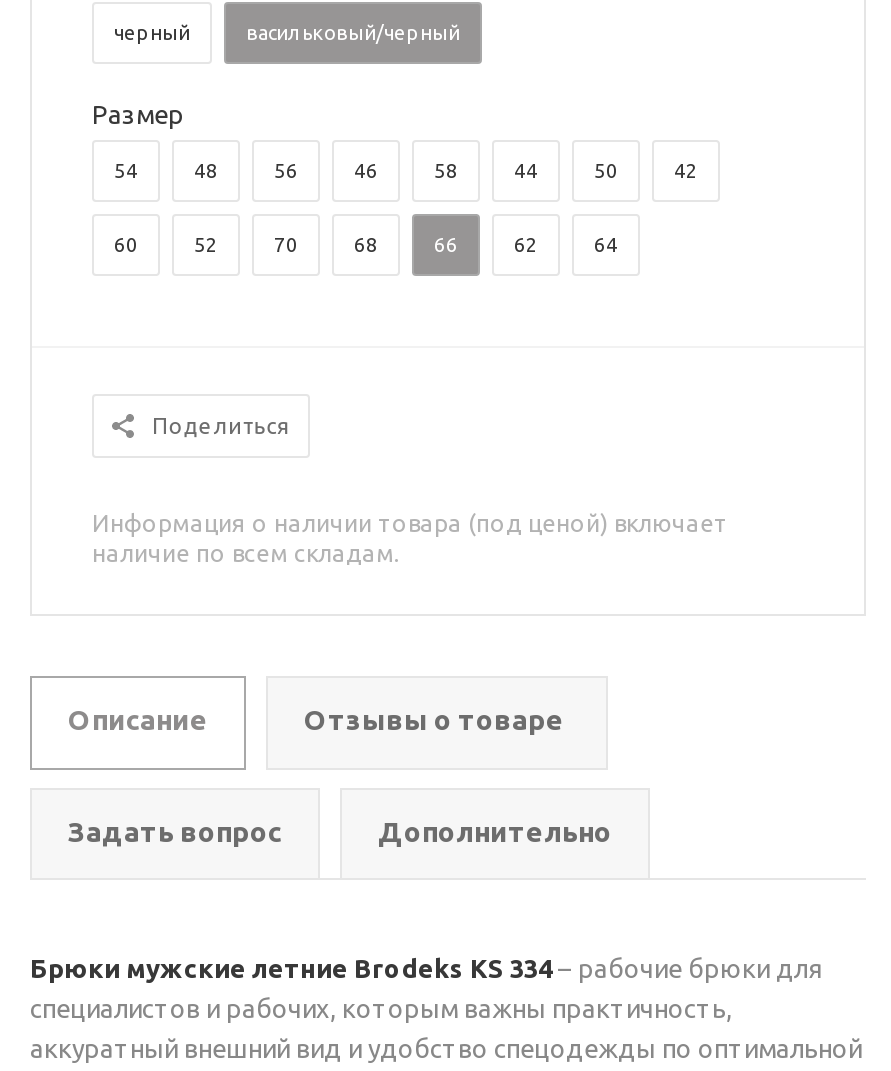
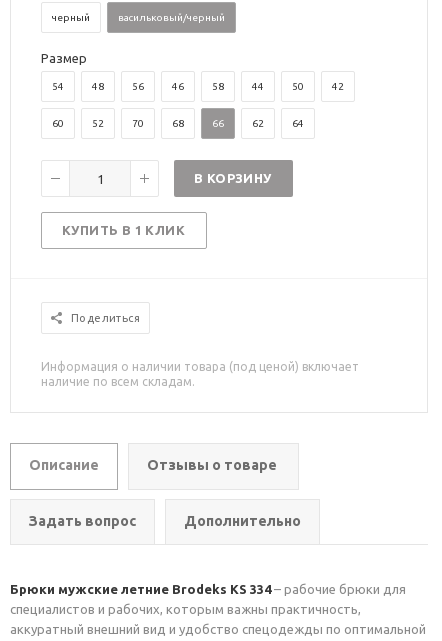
none -> [62,223,185,237] КУПИТЬ В 1 КЛИК
none -> [194,171,272,185] В КОРЗИНУ

